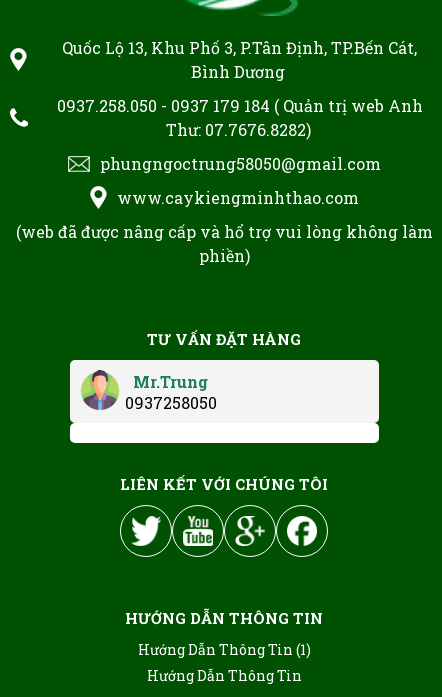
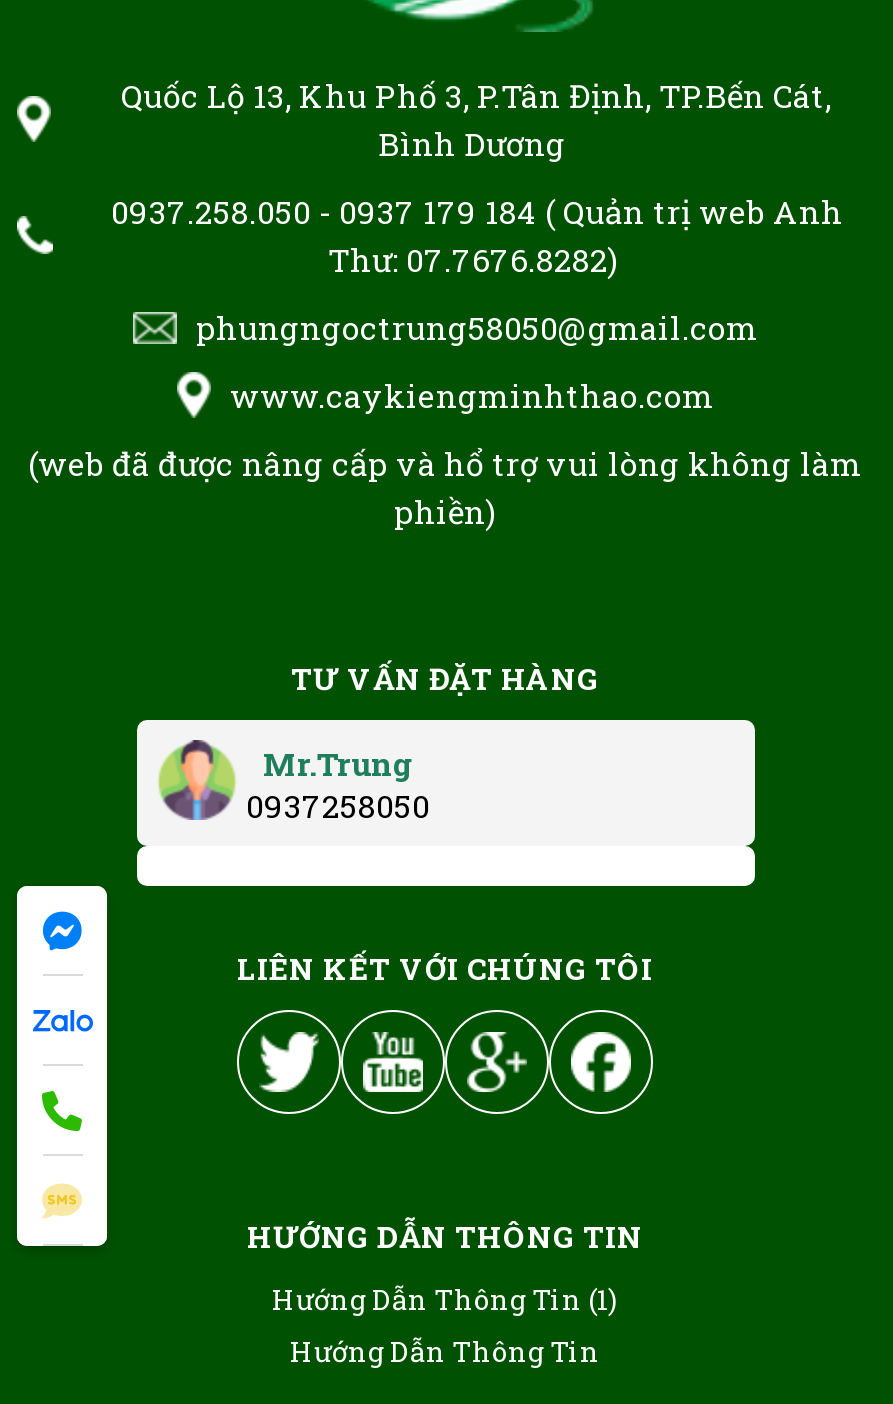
none -> [15,884,109,1248] [image]

